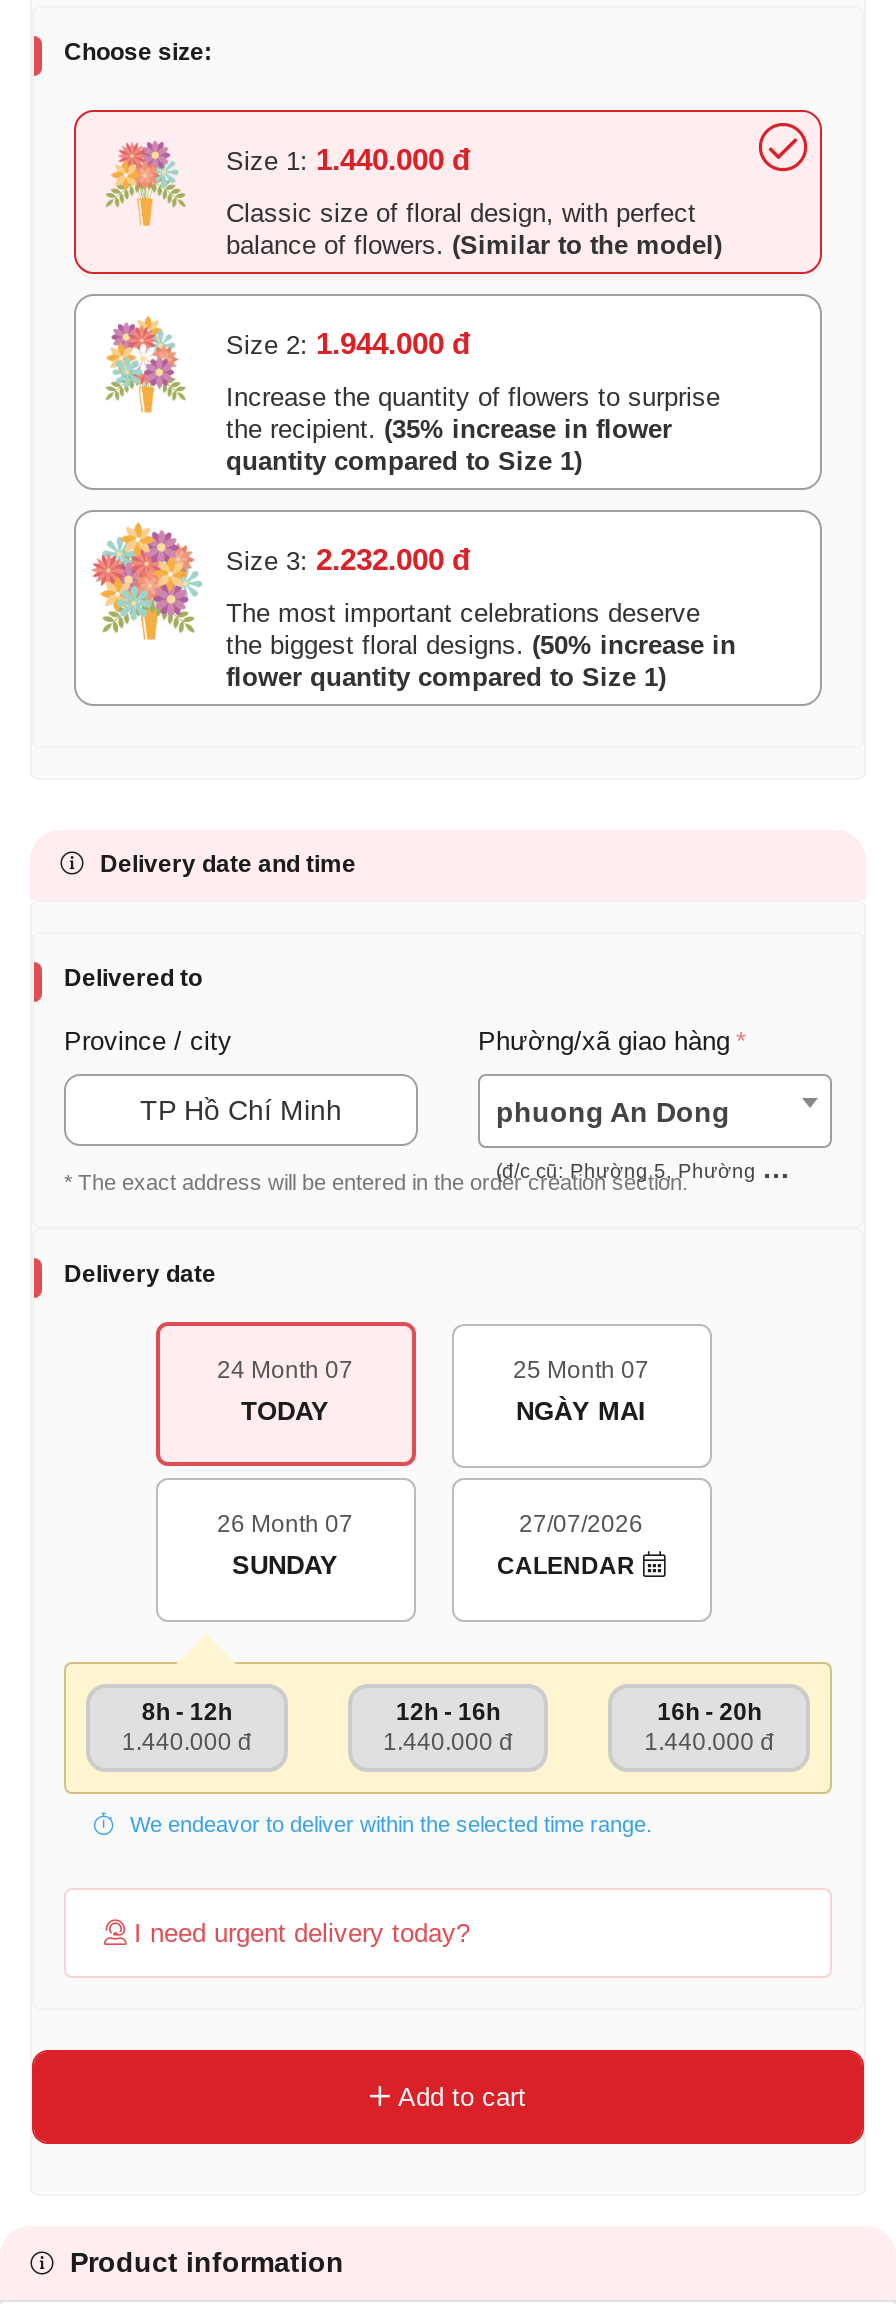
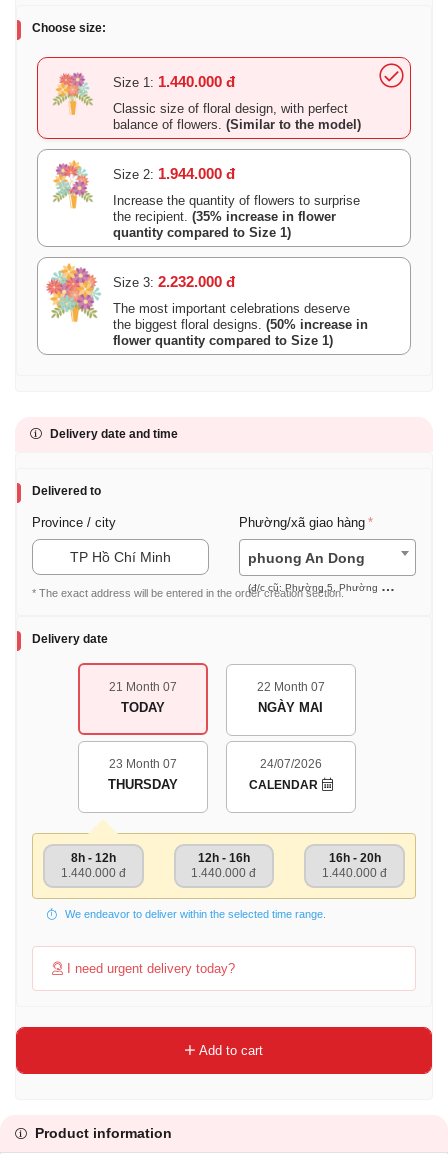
[217,1356,353,1384] 24 Month 07 -> [108,680,176,694] 21 Month 07
[513,1356,649,1384] 25 Month 07 -> [256,680,324,694] 22 Month 07
[217,1510,353,1580] 26 Month 07 | SUNDAY -> [107,757,177,792] 23 Month 07 | THURSDAY
[519,1510,643,1538] 27/07/2026 -> [259,757,321,771] 24/07/2026

